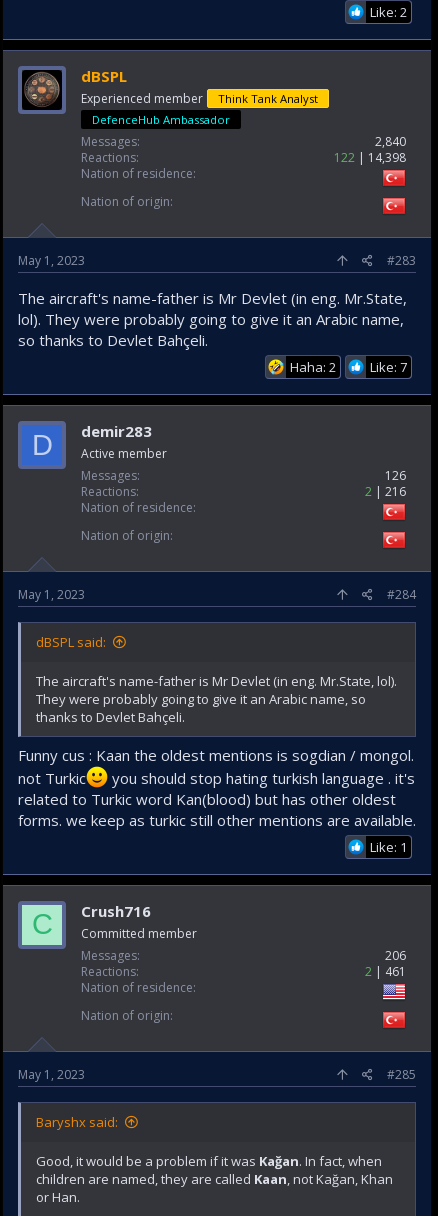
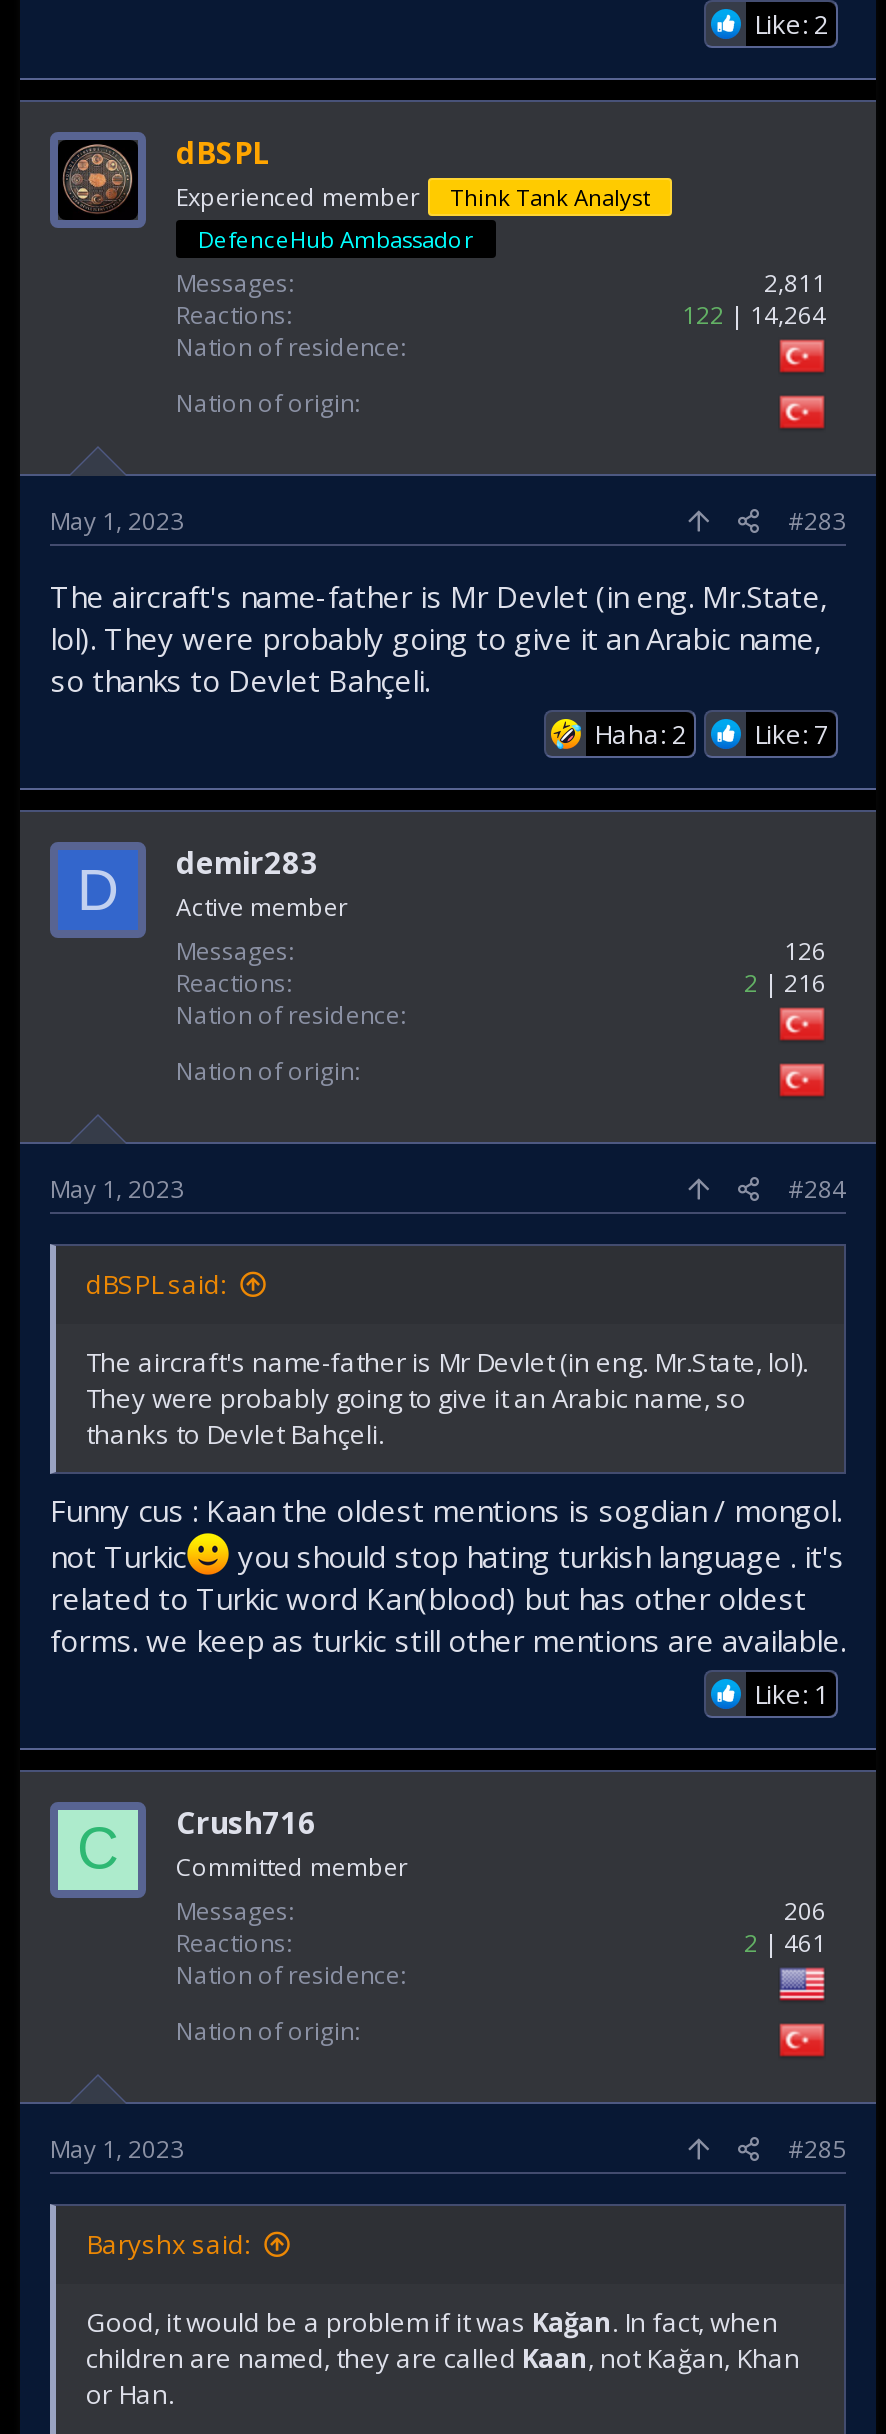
[375,133,406,150] 2,840 -> [764,267,826,301] 2,811
[334,149,406,166] 122 14,398 -> [682,299,826,333] 122 14,264

